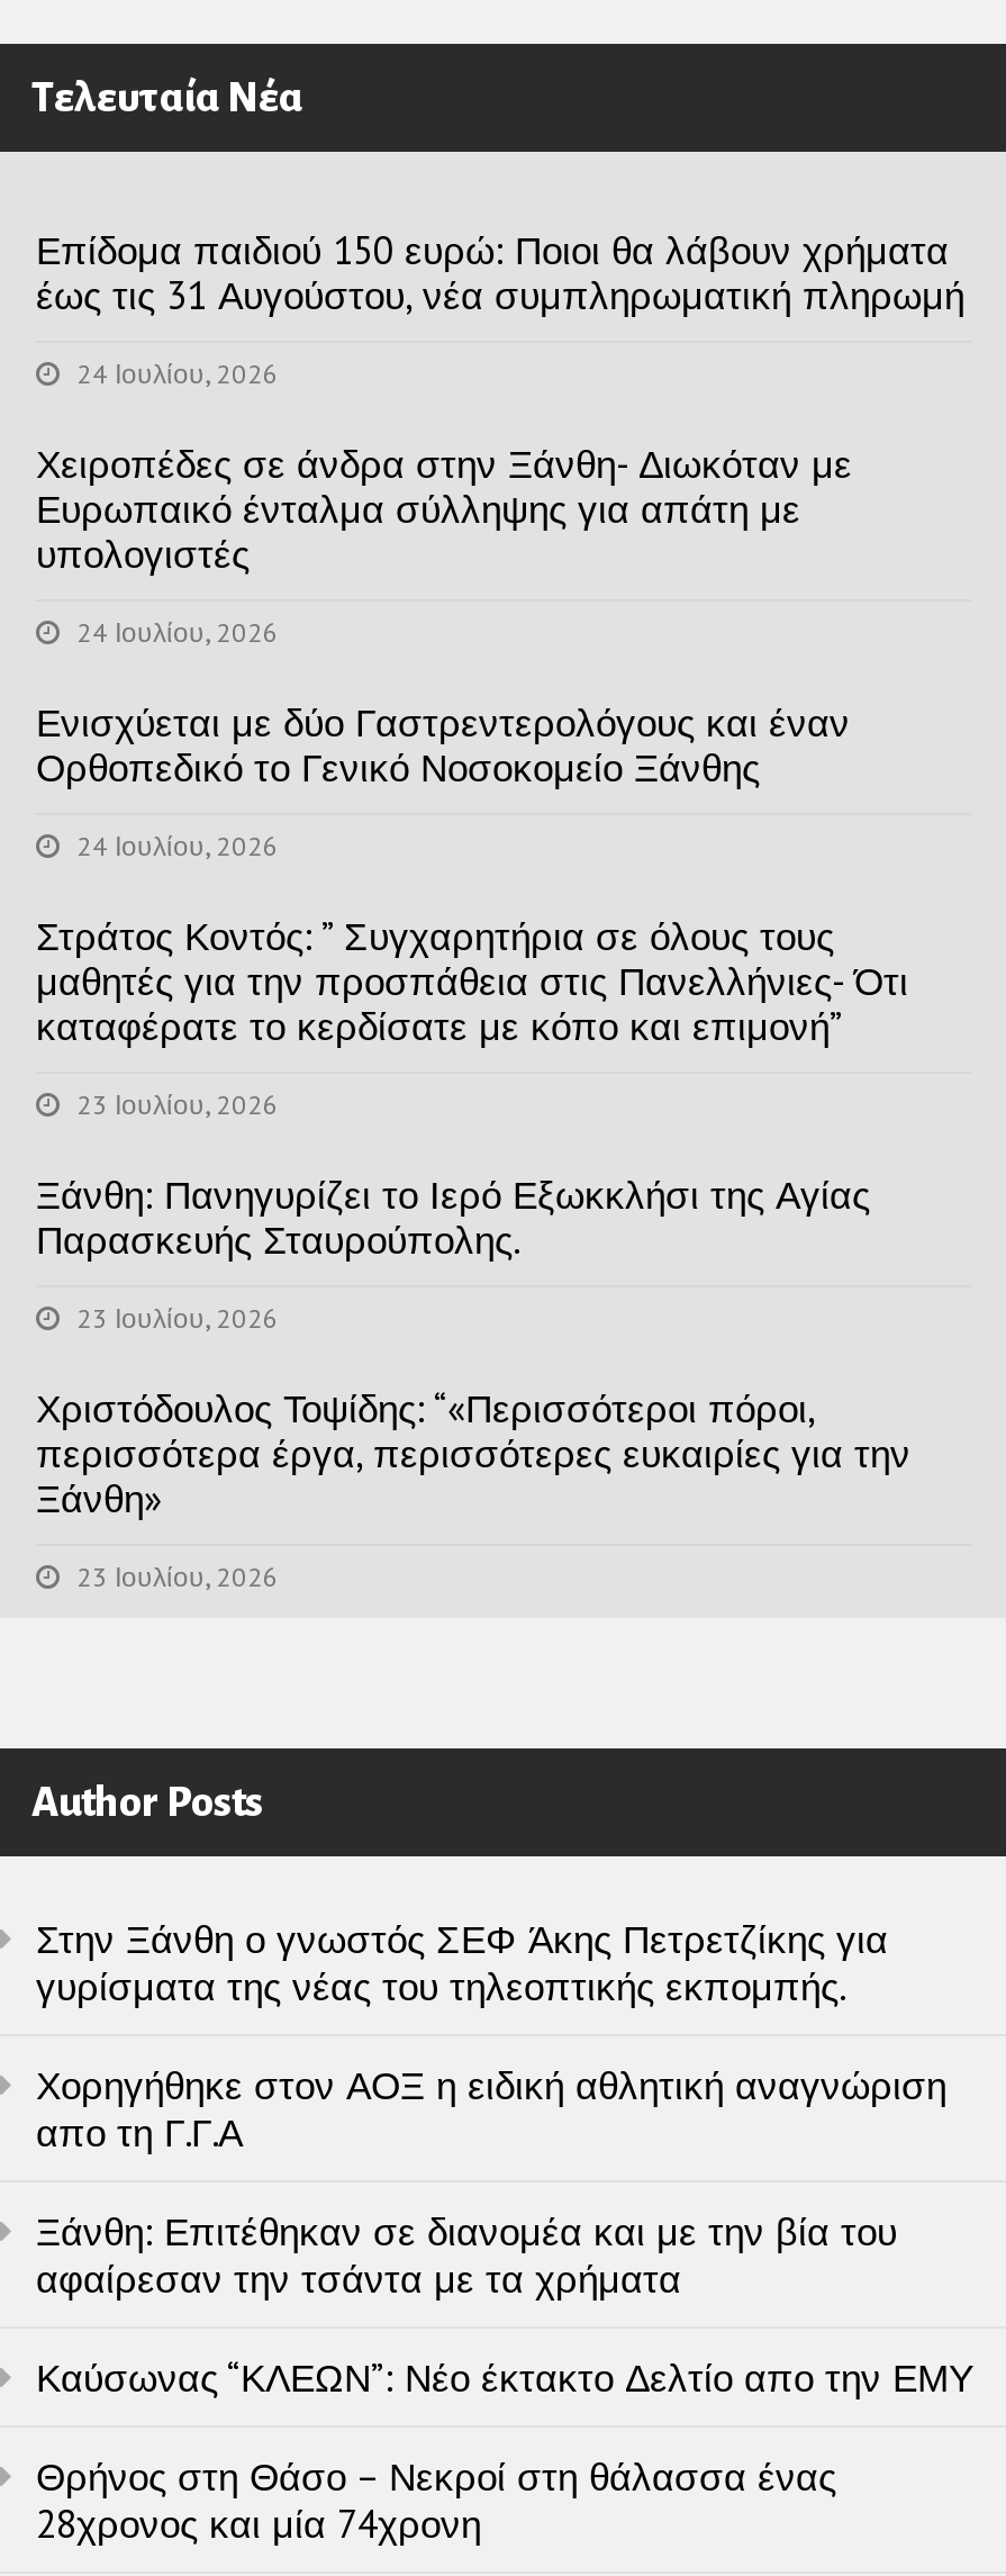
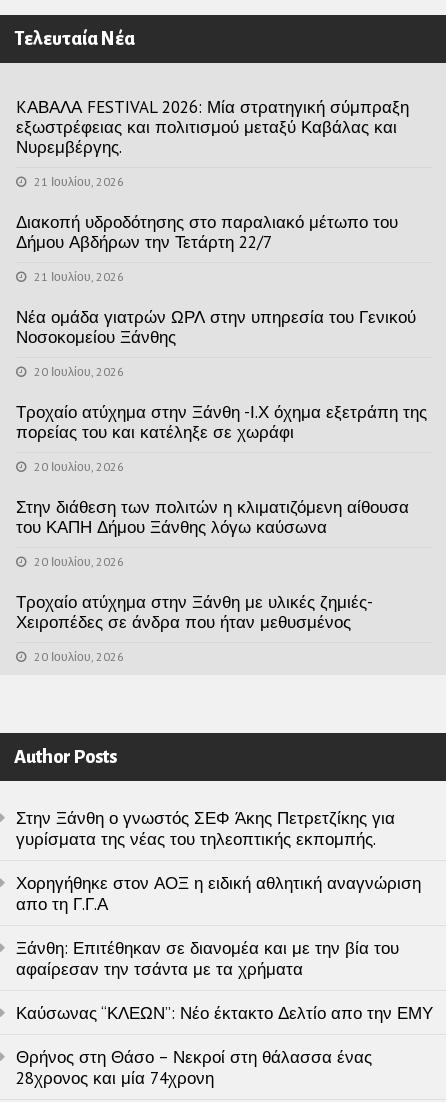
[36,226,964,320] Επίδομα παιδιού 150 ευρώ: Ποιοι θα λάβουν χρήματα | έως τις 31 Αυγούστου, νέα συμπληρωματική πληρωμή -> [16,96,409,158] KΑΒΑΛΑ FESTIVAL 2026: Μία στρατηγική σύμπραξη | εξωστρέφειας και πολιτισμού μεταξύ Καβάλας και | Νυρεμβέργης.
[70,356,279,390] 24 Ιουλίου, 2026 -> [31,174,124,189] 21 Ιουλίου, 2026
[36,440,852,579] Χειροπέδες σε άνδρα στην Ξάνθη- Διωκόταν με | Ευρωπαικό ένταλμα σύλληψης για απάτη με | υπολογιστές -> [16,211,398,253] Διακοπή υδροδότησης στο παραλιακό μέτωπο του | Δήμου Αβδήρων την Τετάρτη 22/7
[70,615,279,649] 24 Ιουλίου, 2026 -> [31,269,124,284] 21 Ιουλίου, 2026
[36,698,850,793] Ενισχύεται με δύο Γαστρεντερολόγους και έναν | Ορθοπεδικό το Γενικό Νοσοκομείο Ξάνθης -> [16,306,416,348] Νέα ομάδα γιατρών ΩΡΛ στην υπηρεσία του Γενικού | Νοσοκομείου Ξάνθης
[70,829,279,862] 24 Ιουλίου, 2026 -> [31,364,124,379] 20 Ιουλίου, 2026
[36,912,908,1051] Στράτος Κοντός: ” Συγχαρητήρια σε όλους τους | μαθητές για την προσπάθεια στις Πανελλήνιες- Ότι | καταφέρατε το κερδίσατε με κόπο και επιμονή” -> [16,401,427,443] Τροχαίο ατύχημα στην Ξάνθη -Ι.Χ όχημα εξετράπη της | πορείας του και κατέληξε σε χωράφι
[70,1087,279,1121] 23 Ιουλίου, 2026 -> [31,459,124,474] 20 Ιουλίου, 2026
[36,1171,870,1265] Ξάνθη: Πανηγυρίζει το Ιερό Εξωκκλήσι της Αγίας | Παρασκευής Σταυρούπολης. -> [16,496,409,538] Στην διάθεση των πολιτών η κλιματιζόμενη αίθουσα | του ΚΑΠΗ Δήμου Ξάνθης λόγω καύσωνα
[70,1301,279,1335] 23 Ιουλίου, 2026 -> [31,554,124,569] 20 Ιουλίου, 2026
[36,1384,910,1524] Χριστόδουλος Τοψίδης: “«Περισσότεροι πόροι, | περισσότερα έργα, περισσότερες ευκαιρίες για την | Ξάνθη» -> [16,591,372,633] Τροχαίο ατύχημα στην Ξάνθη με υλικές ζημιές- | Χειροπέδες σε άνδρα που ήταν μεθυσμένος
[70,1560,279,1593] 23 Ιουλίου, 2026 -> [31,649,124,664] 20 Ιουλίου, 2026

